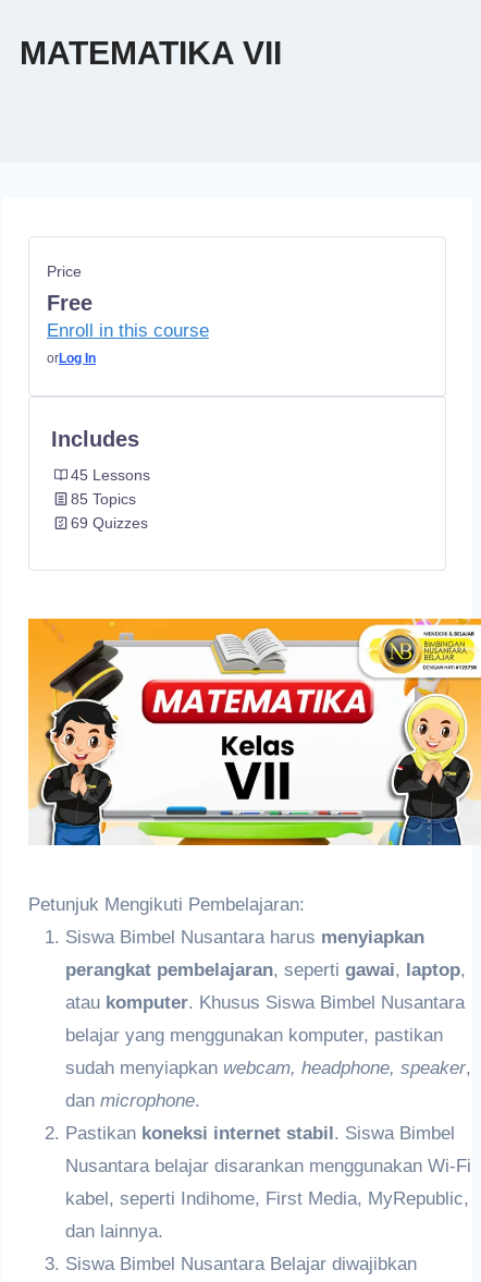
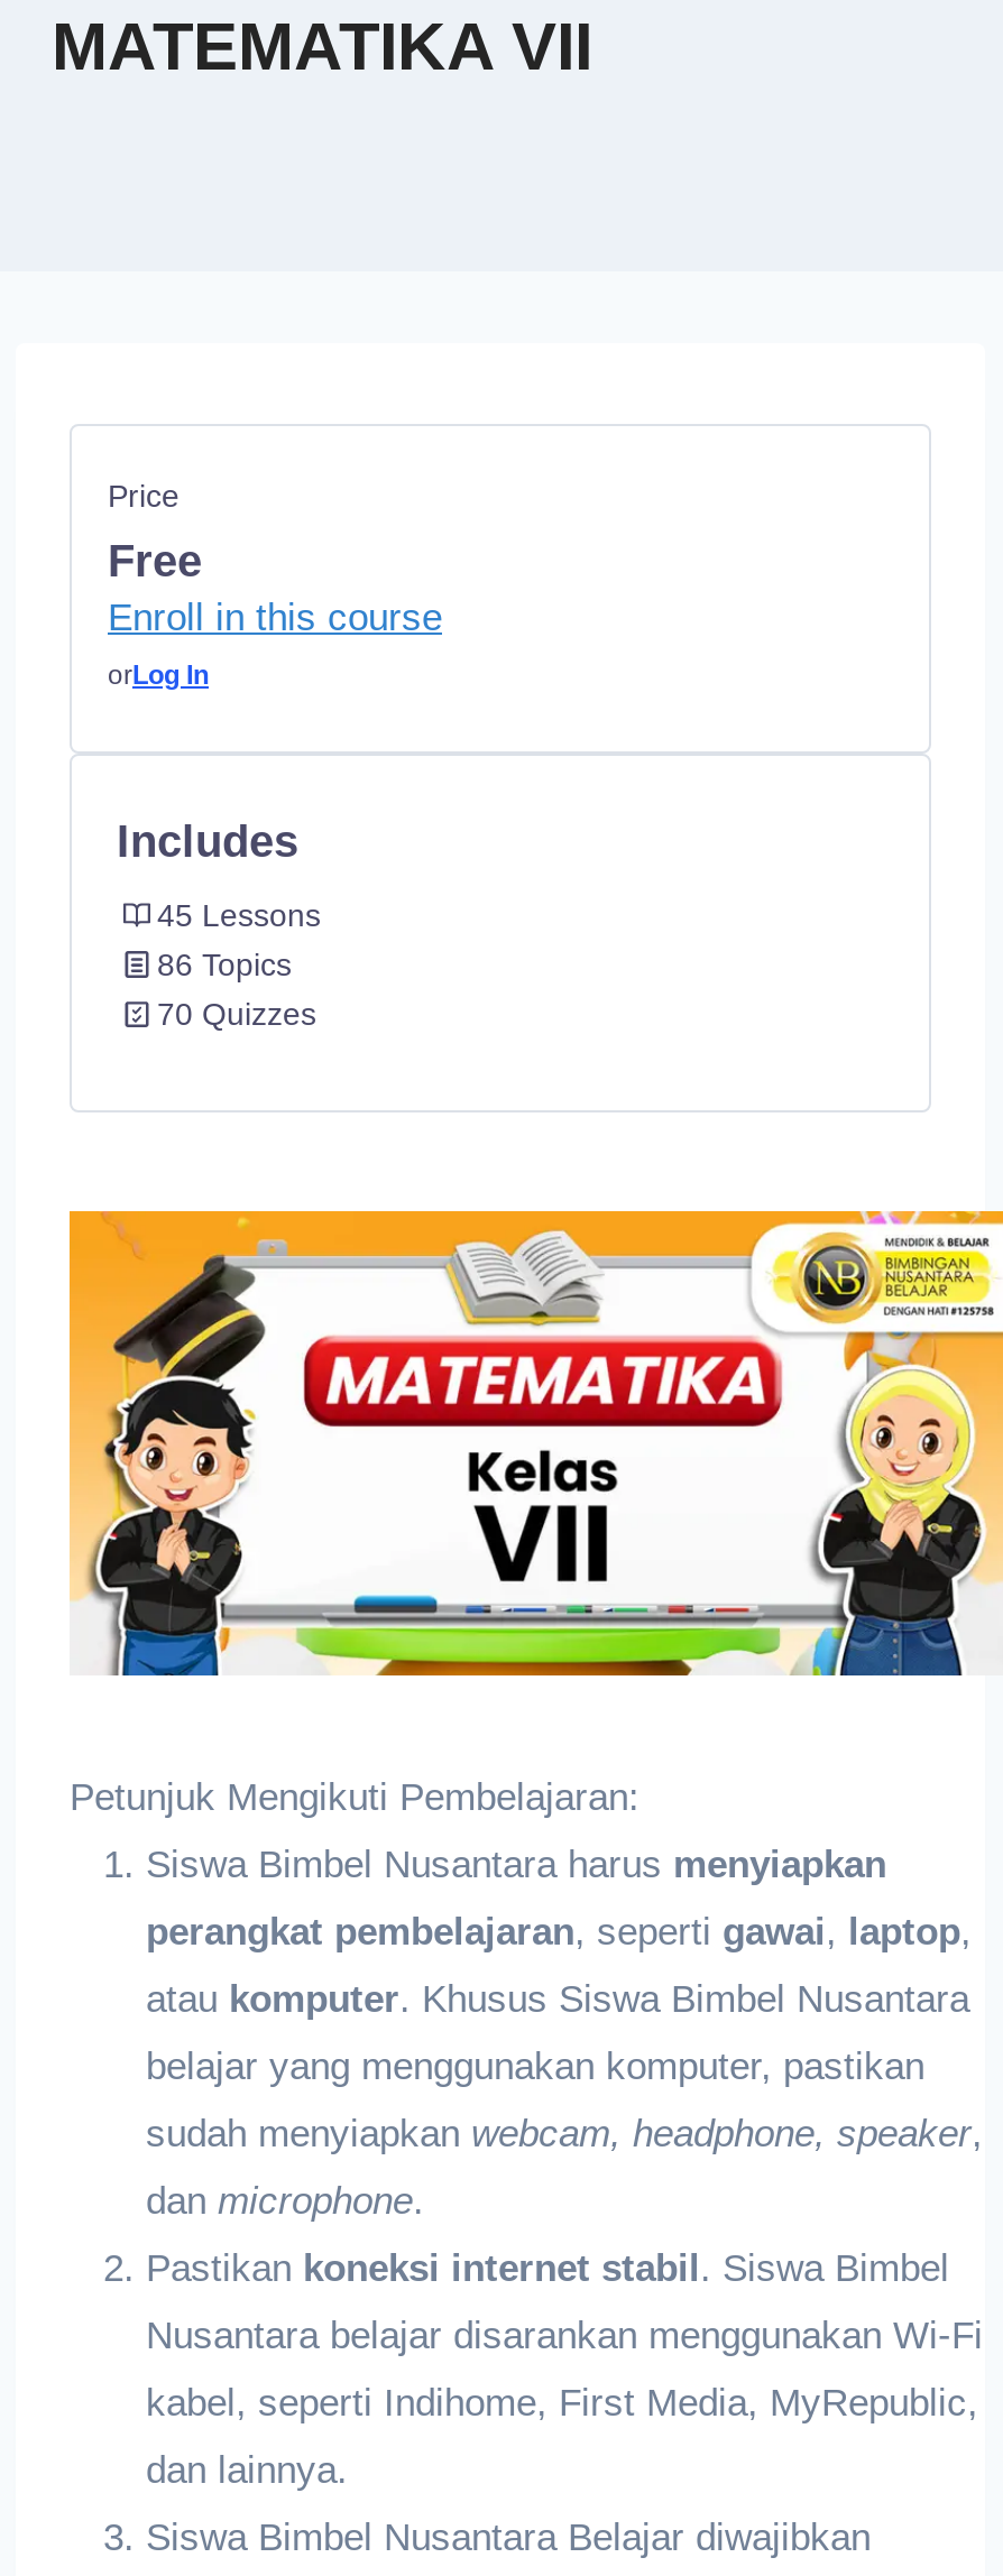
[71,490,136,508] 85 Topics -> [157,947,292,982] 86 Topics
[71,514,148,532] 69 Quizzes -> [157,996,316,1032] 70 Quizzes

